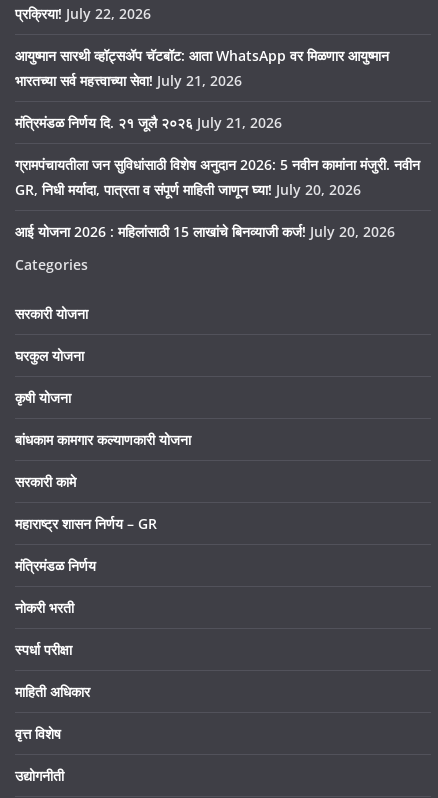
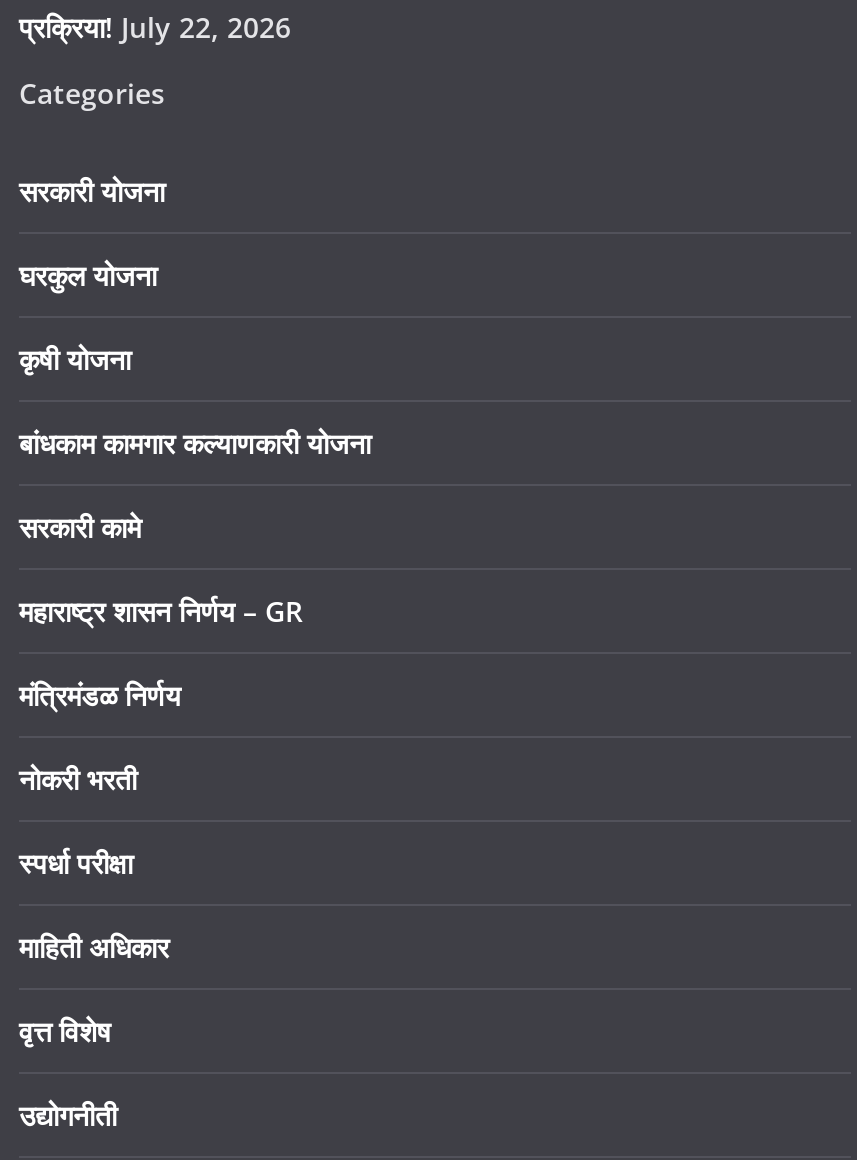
[15,46,420,241] आयुष्मान सारथी व्हॉट्सॲप चॅटबॉट: आता WhatsApp वर मिळणार आयुष्मान | भारतच्या सर्व महत्त्वाच्या सेवा! July 21, 2026 | मंत्रिमंडळ निर्णय दि. २१ जूलै २०२६ July 21, 2026 | ग्रामपंचायतीला जन सुविधांसाठी विशेष अनुदान 2026: 5 नवीन कामांना मंजुरी. नवीन | GR, निधी मर्यादा, पात्रता व संपूर्ण माहिती जाणून घ्या! July 20, 2026 | आई योजना 2026 : महिलांसाठी 15 लाखांचे बिनव्याजी कर्ज! July 20, 2026 -> none

